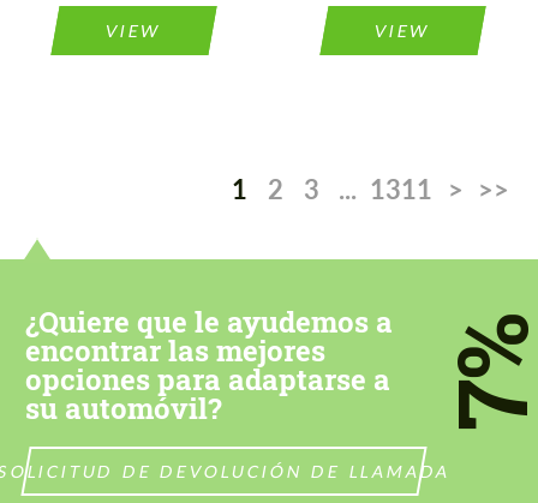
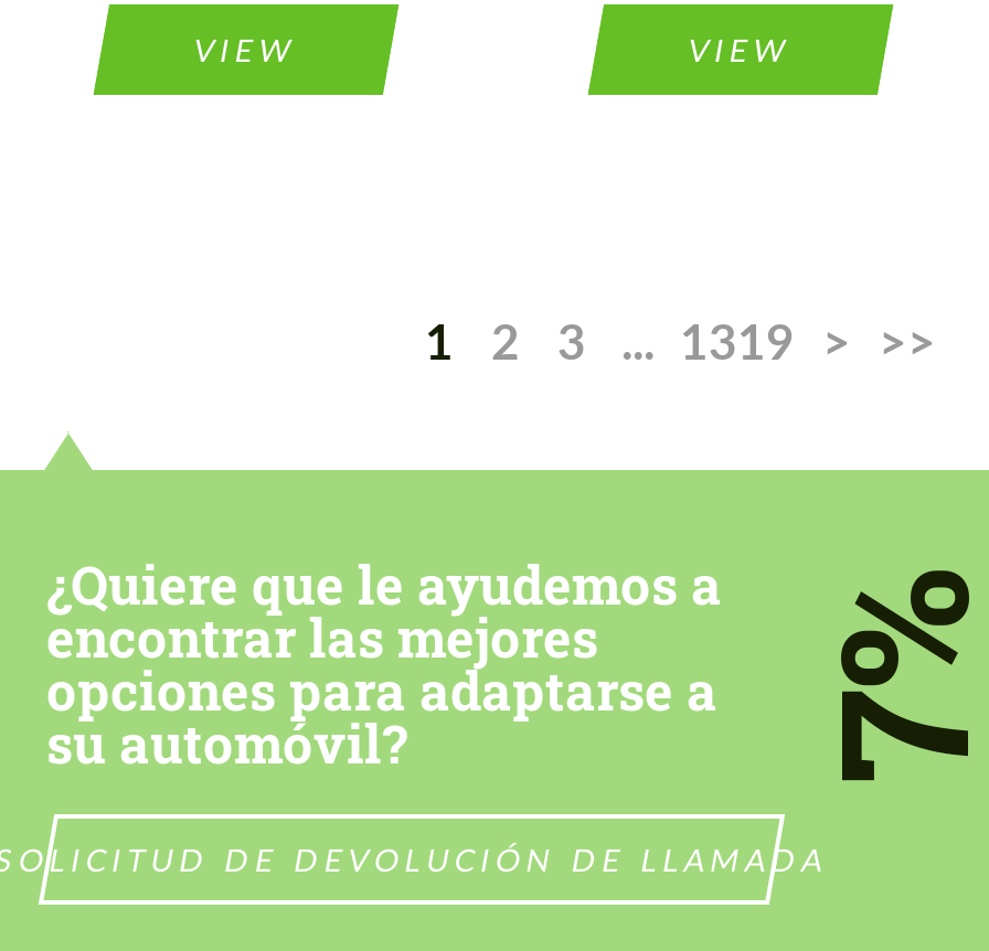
[231,173,509,205] 1 2 3 ... 1311 > >> -> [425,311,936,371] 1 2 3 ... 1319 > >>

